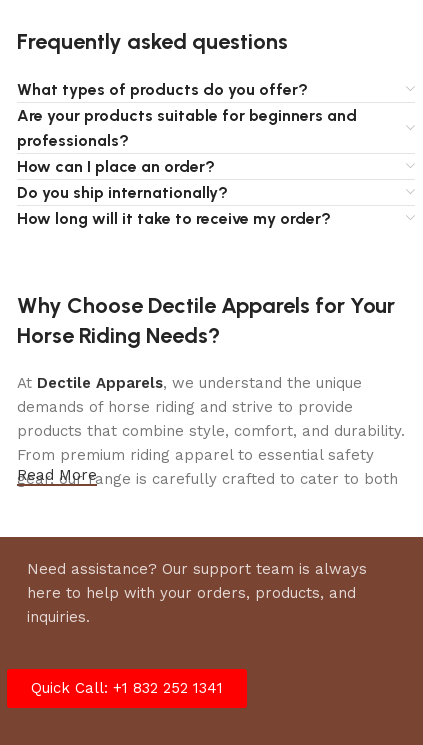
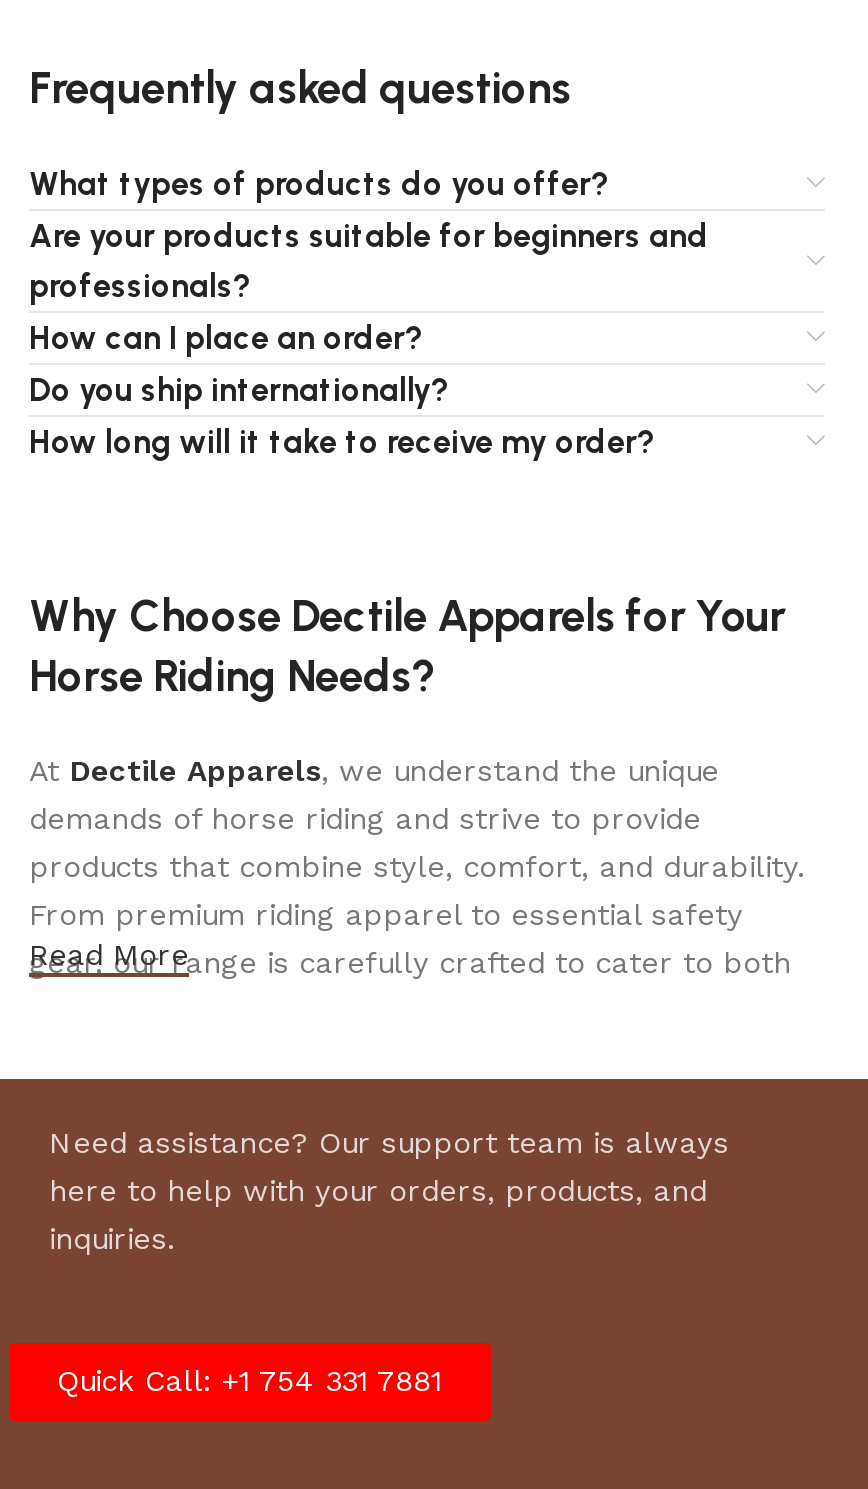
[31,679,223,697] Quick Call: +1 832 252 1341 -> [57,1363,443,1399] Quick Call: +1 754 331 7881

